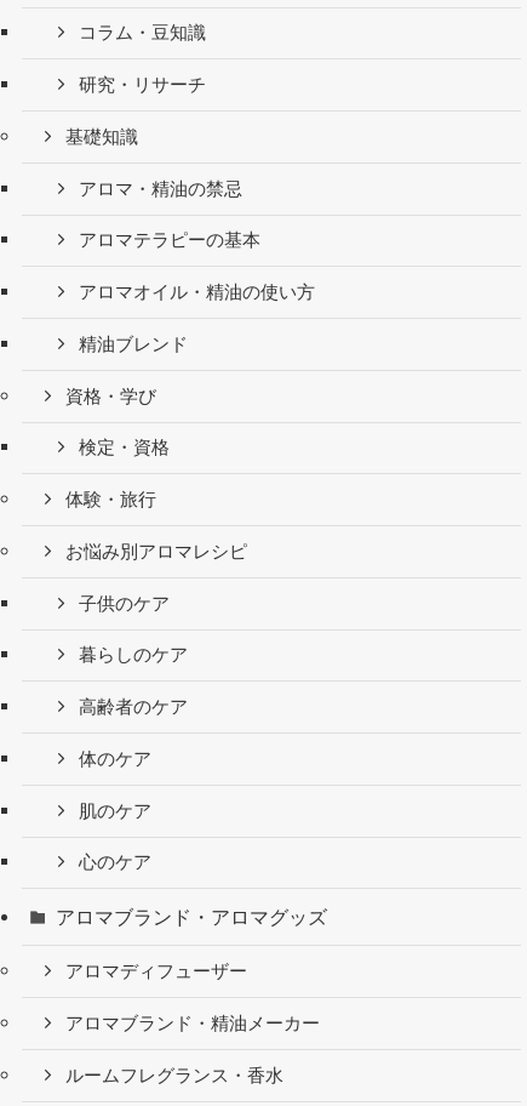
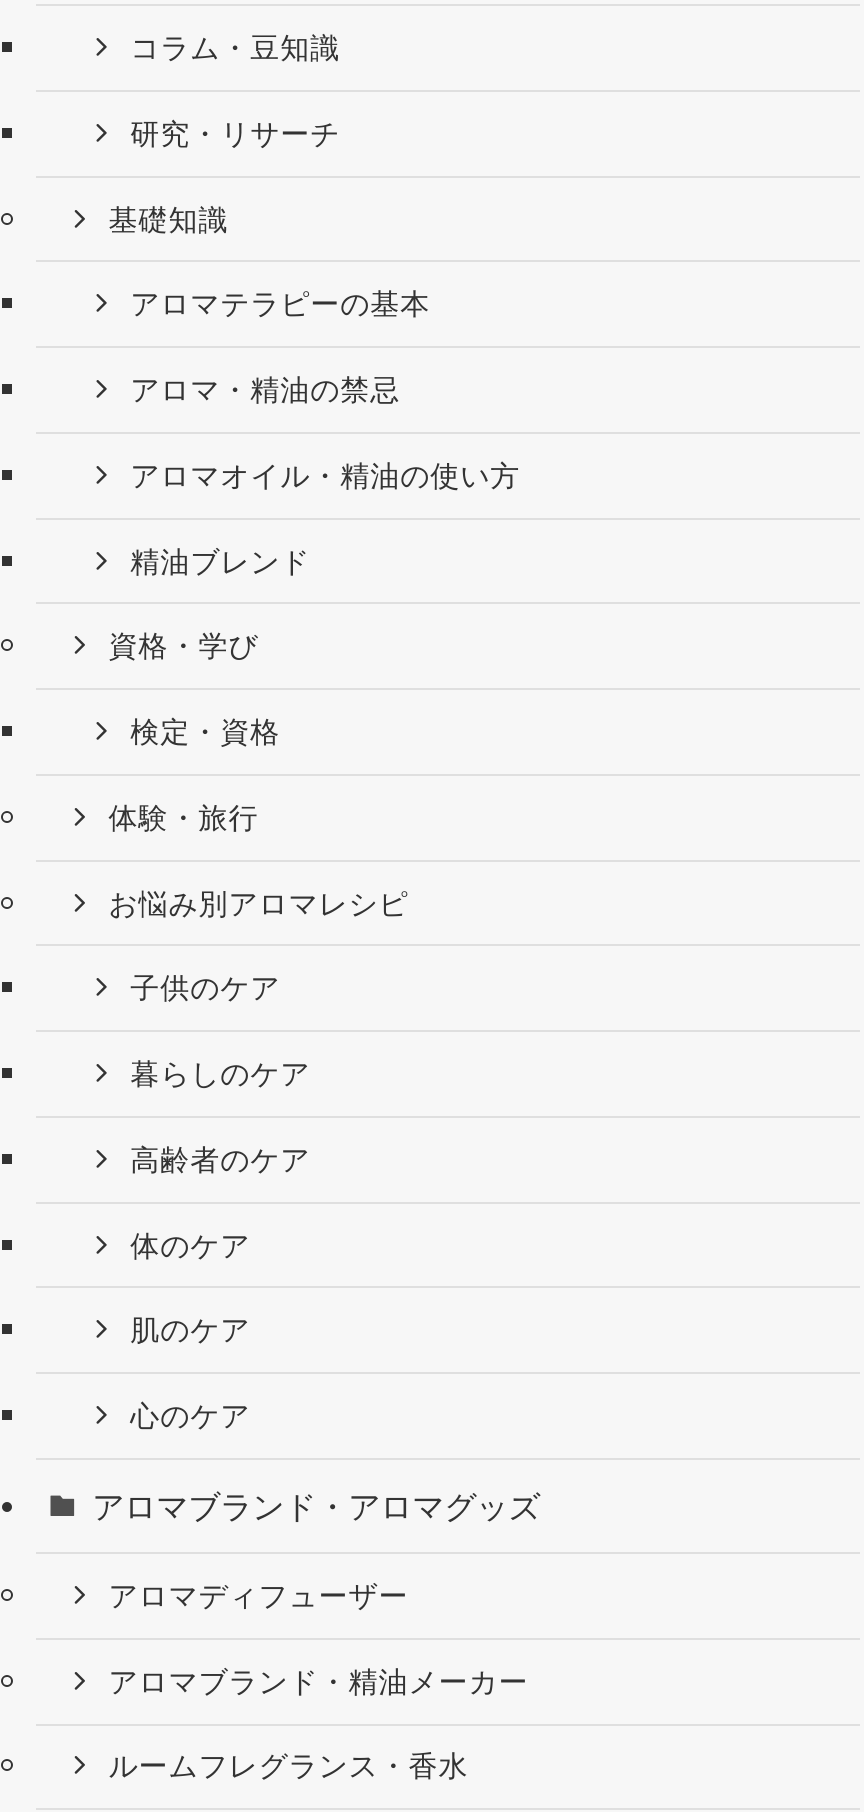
moved [79,179,242,198] -> [130,374,400,406]: アロマ・精油の禁忌
moved [79,231,261,250] -> [130,288,430,320]: アロマテラピーの基本

